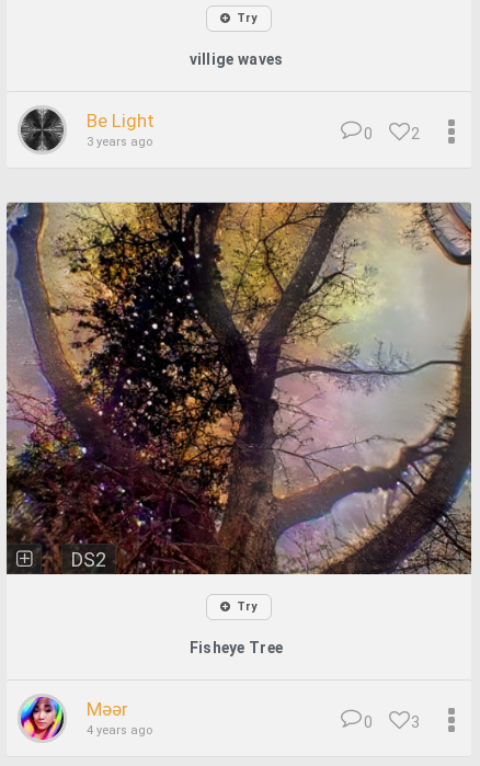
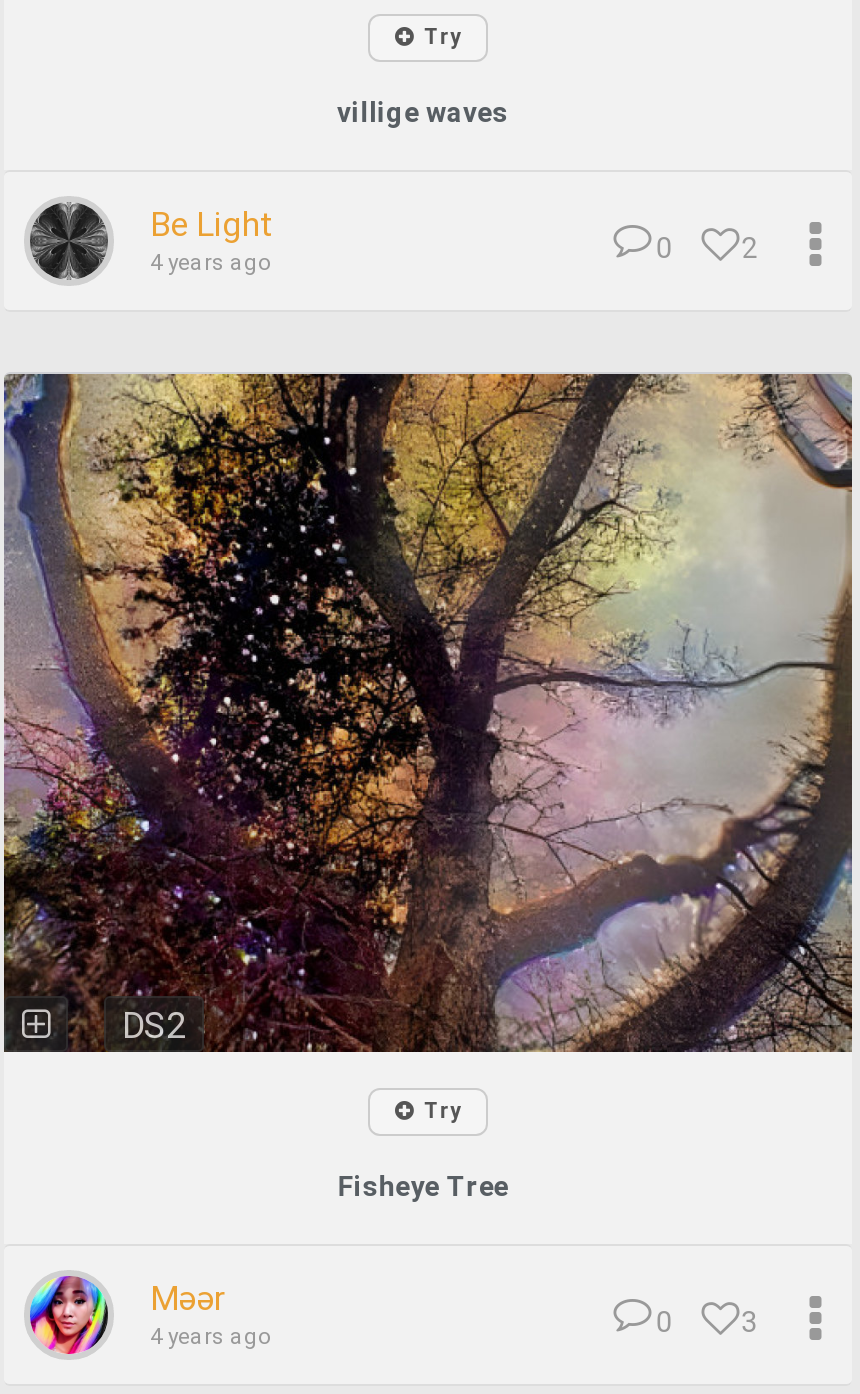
[87,135,152,149] 3 years ago -> [150,250,270,276] 4 years ago

